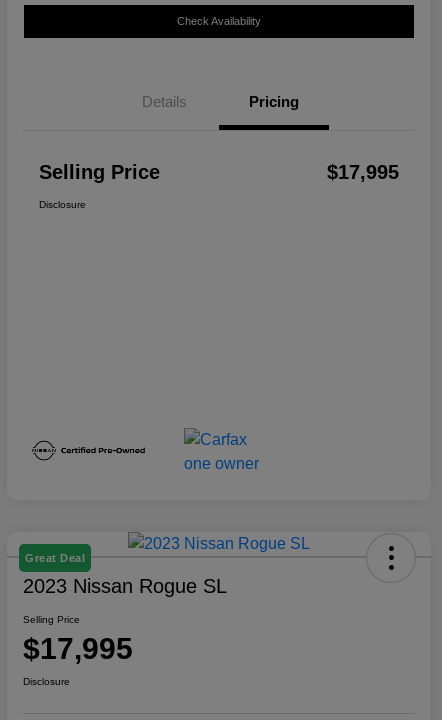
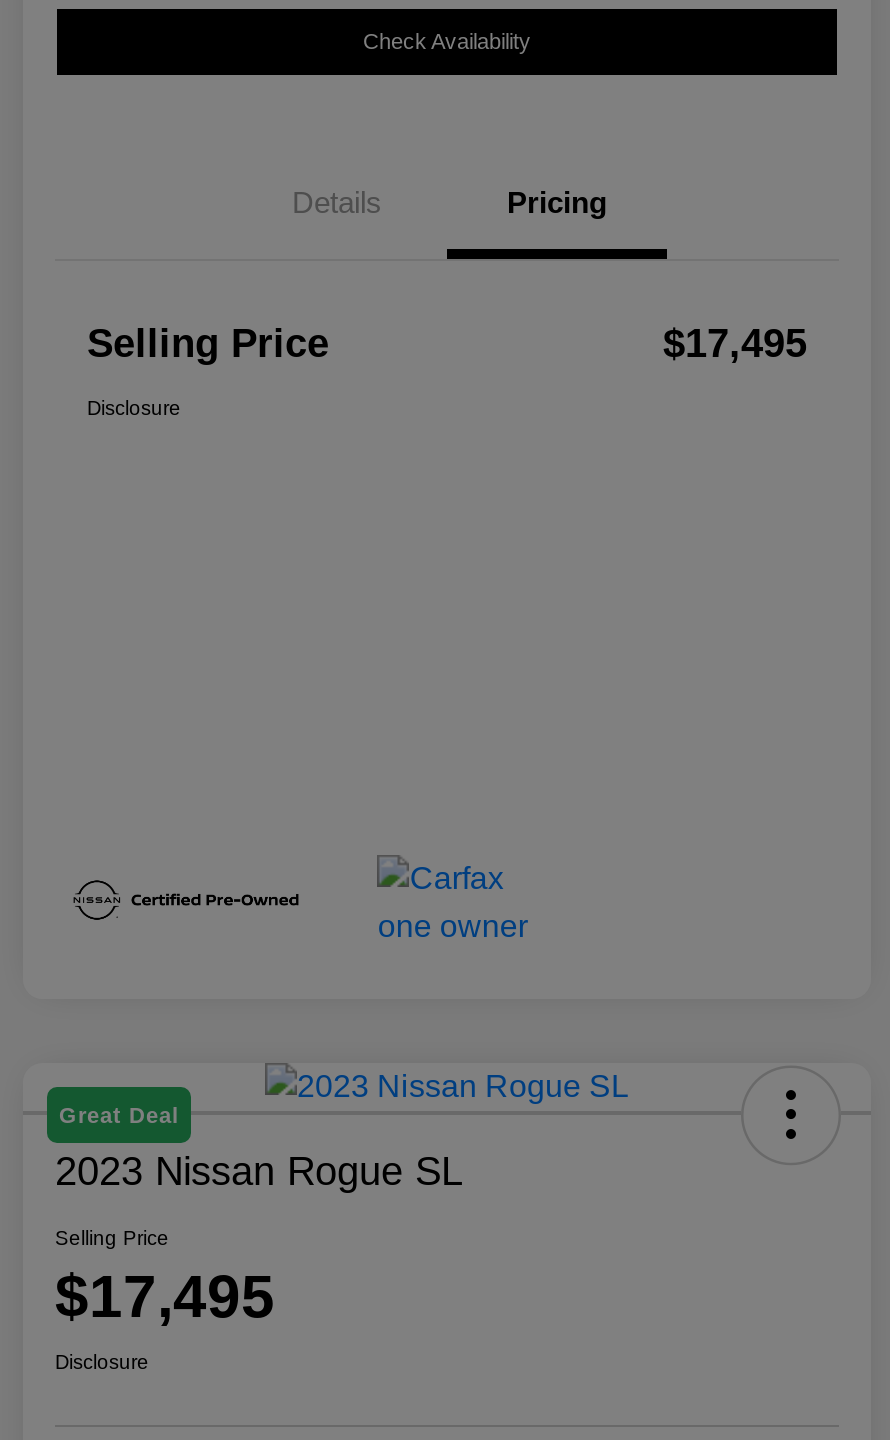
[327,161,399,183] $17,995 -> [663,321,807,365] $17,495
[23,632,133,665] $17,995 -> [55,1263,275,1329] $17,495

